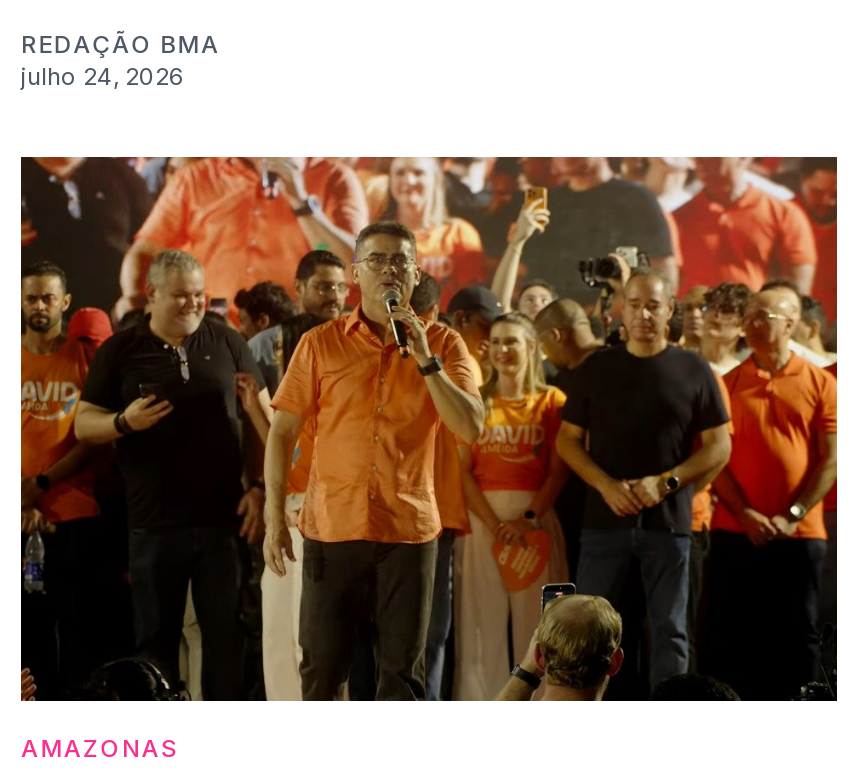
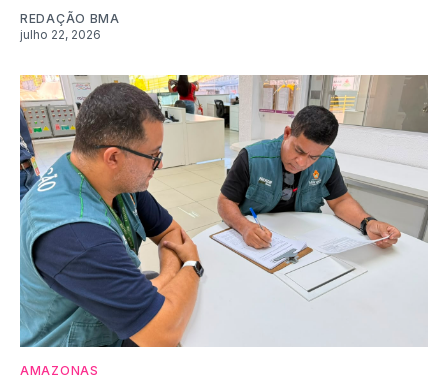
[21,60,185,90] julho 24, 2026 -> [20,27,101,42] julho 22, 2026
[19,155,839,703] [image] -> [19,74,429,348] [image]

